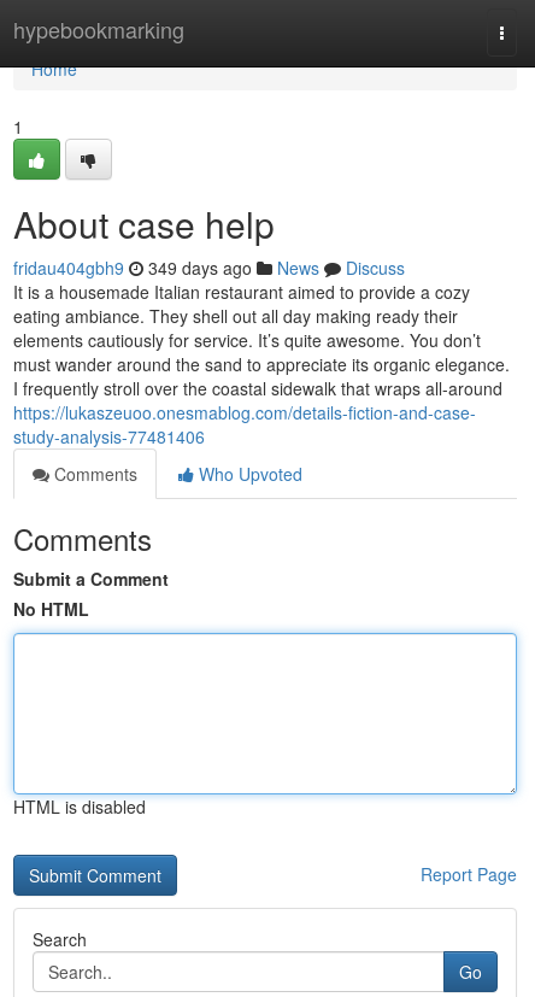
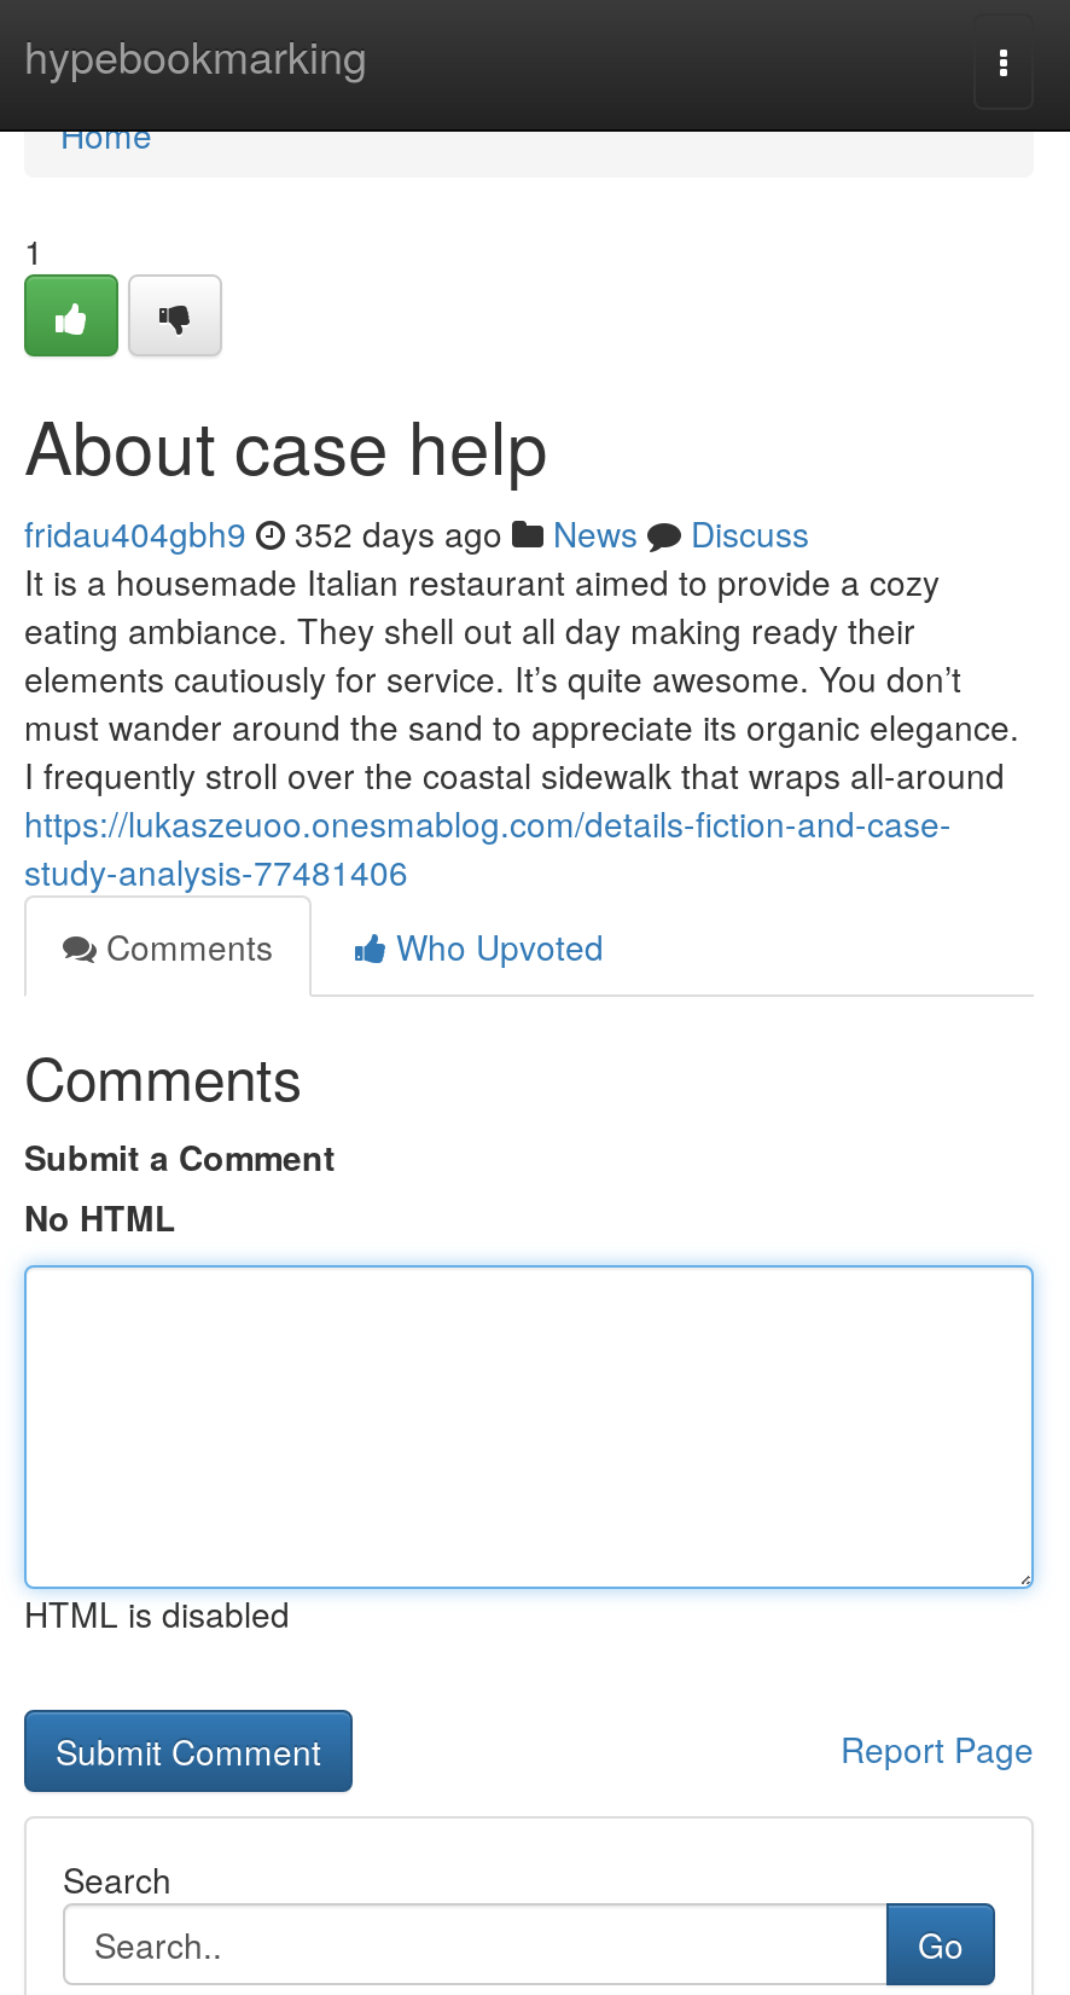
[13,256,405,280] fridau404gbh9 349 days ago News Discuss -> [24,509,809,557] fridau404gbh9 352 days ago News Discuss

